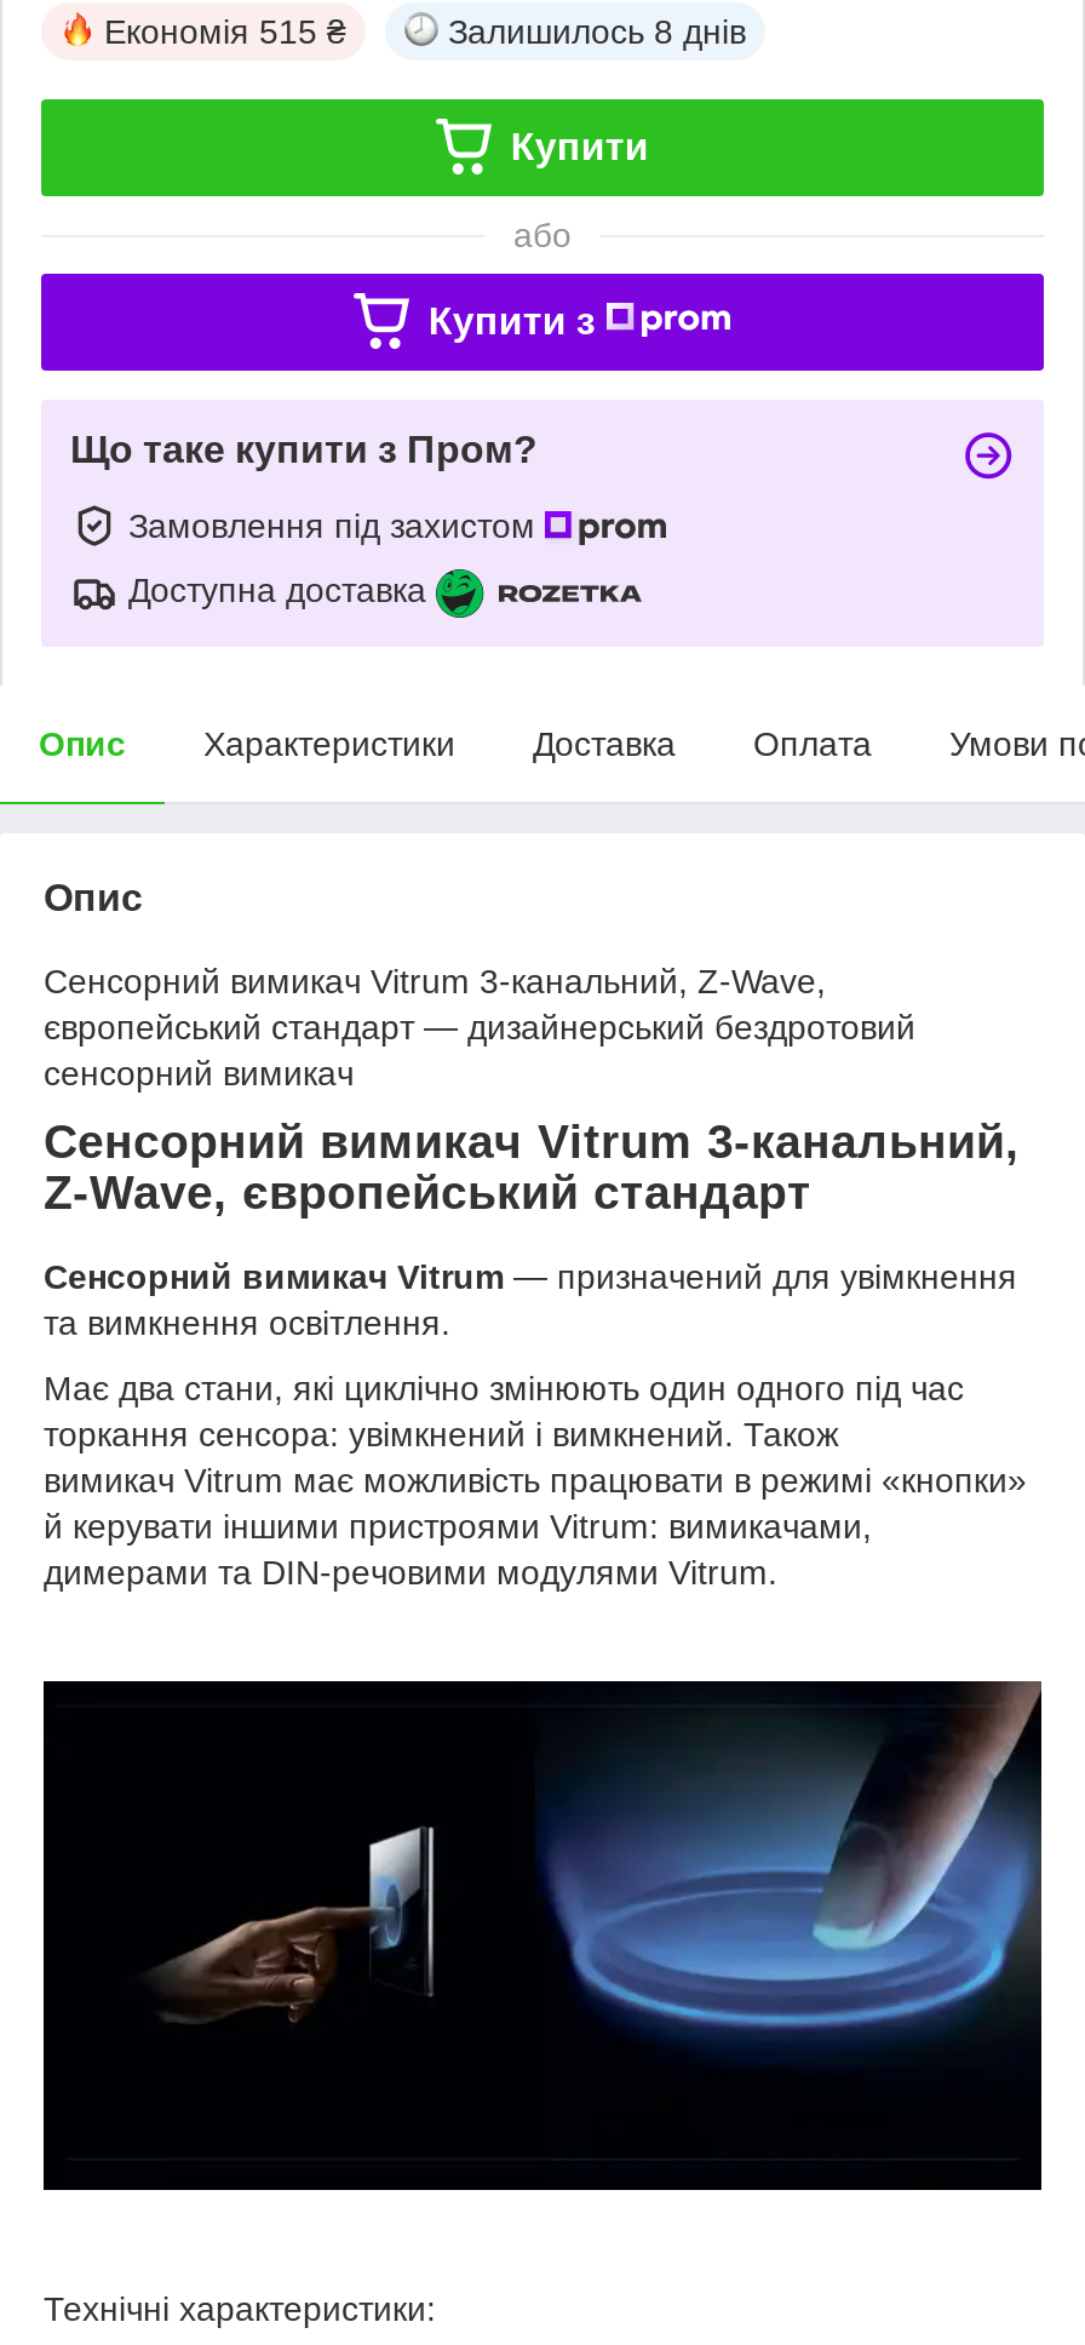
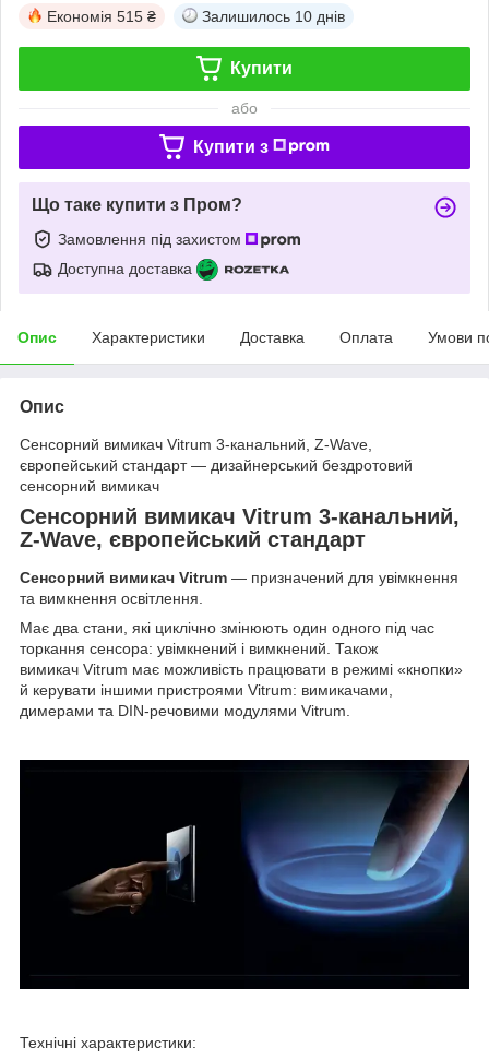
[448,12,746,50] Залишилось 8 днів -> [202,7,345,25] Залишилось 10 днів

